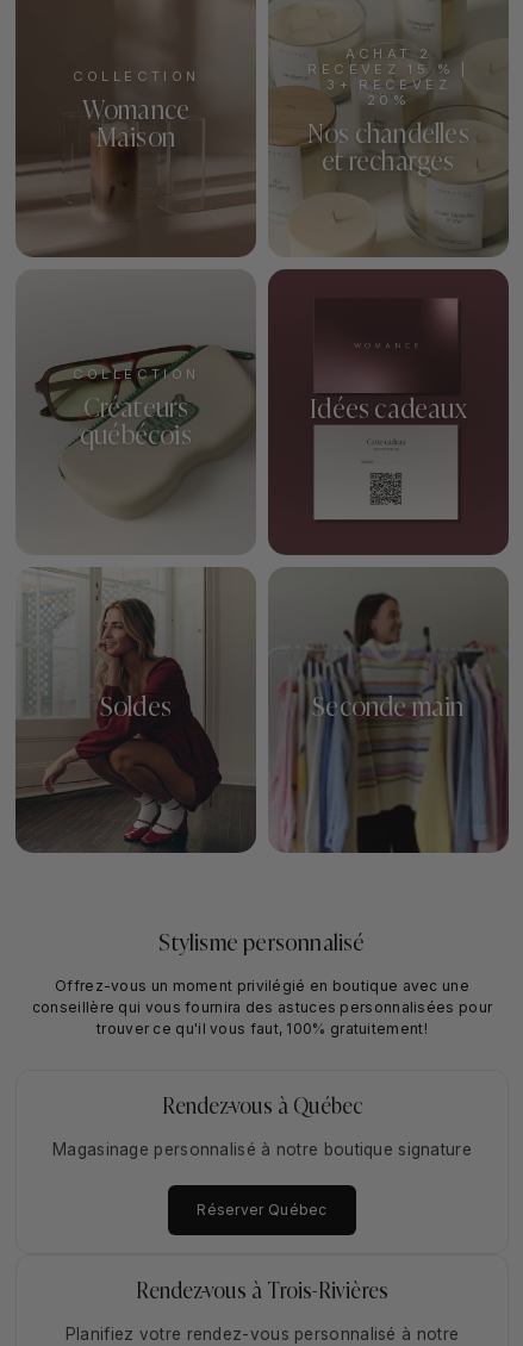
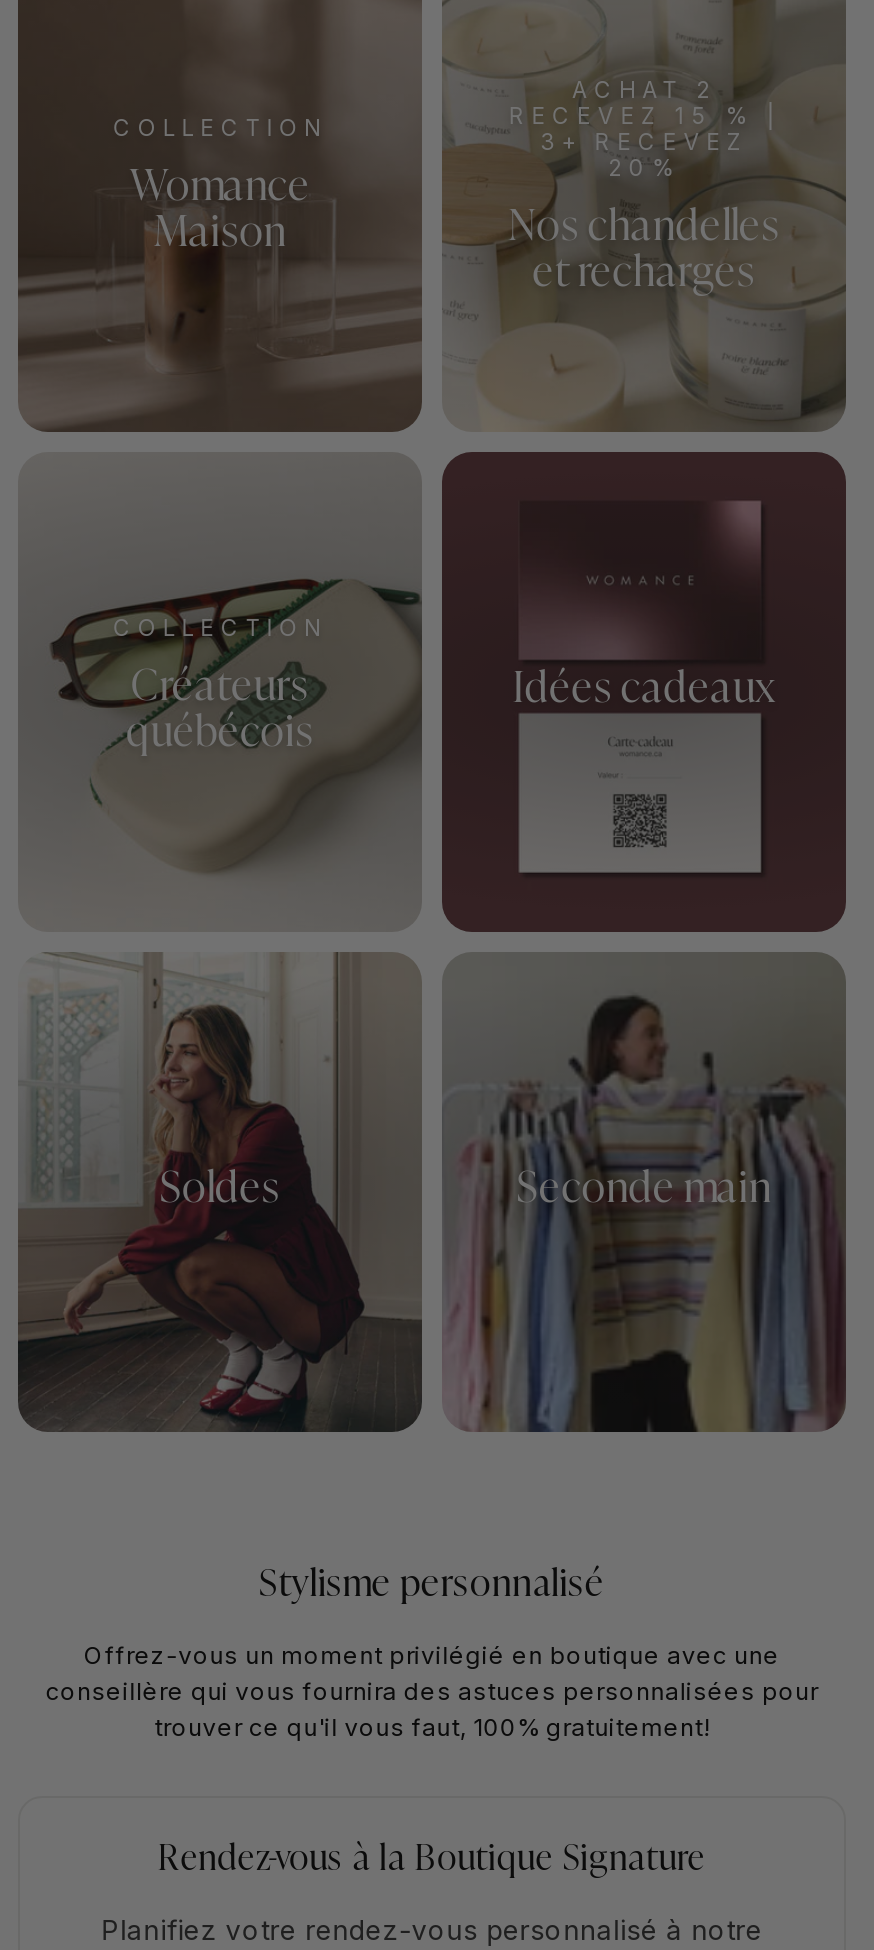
[52,1088,472,1304] Rendez-vous à Québec | Magasinage personnalisé à notre boutique signature | Réserver Québec | Rendez-vous à Trois-Rivières -> [158,1827,706,1879] Rendez-vous à la Boutique Signature

